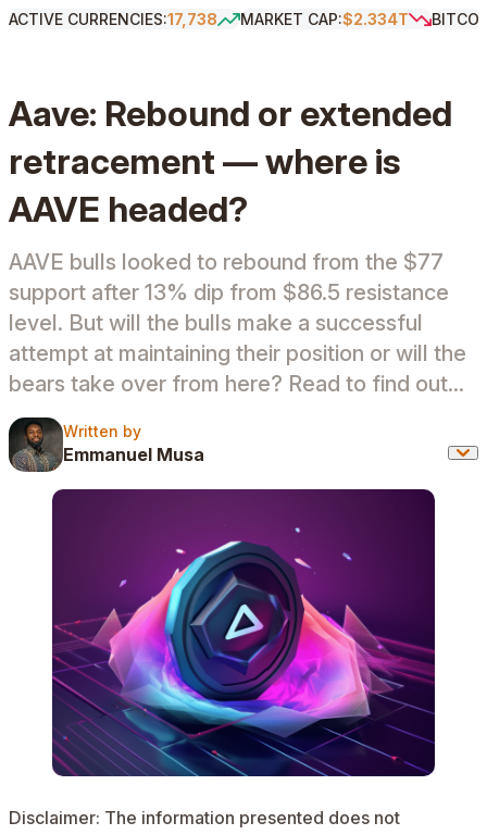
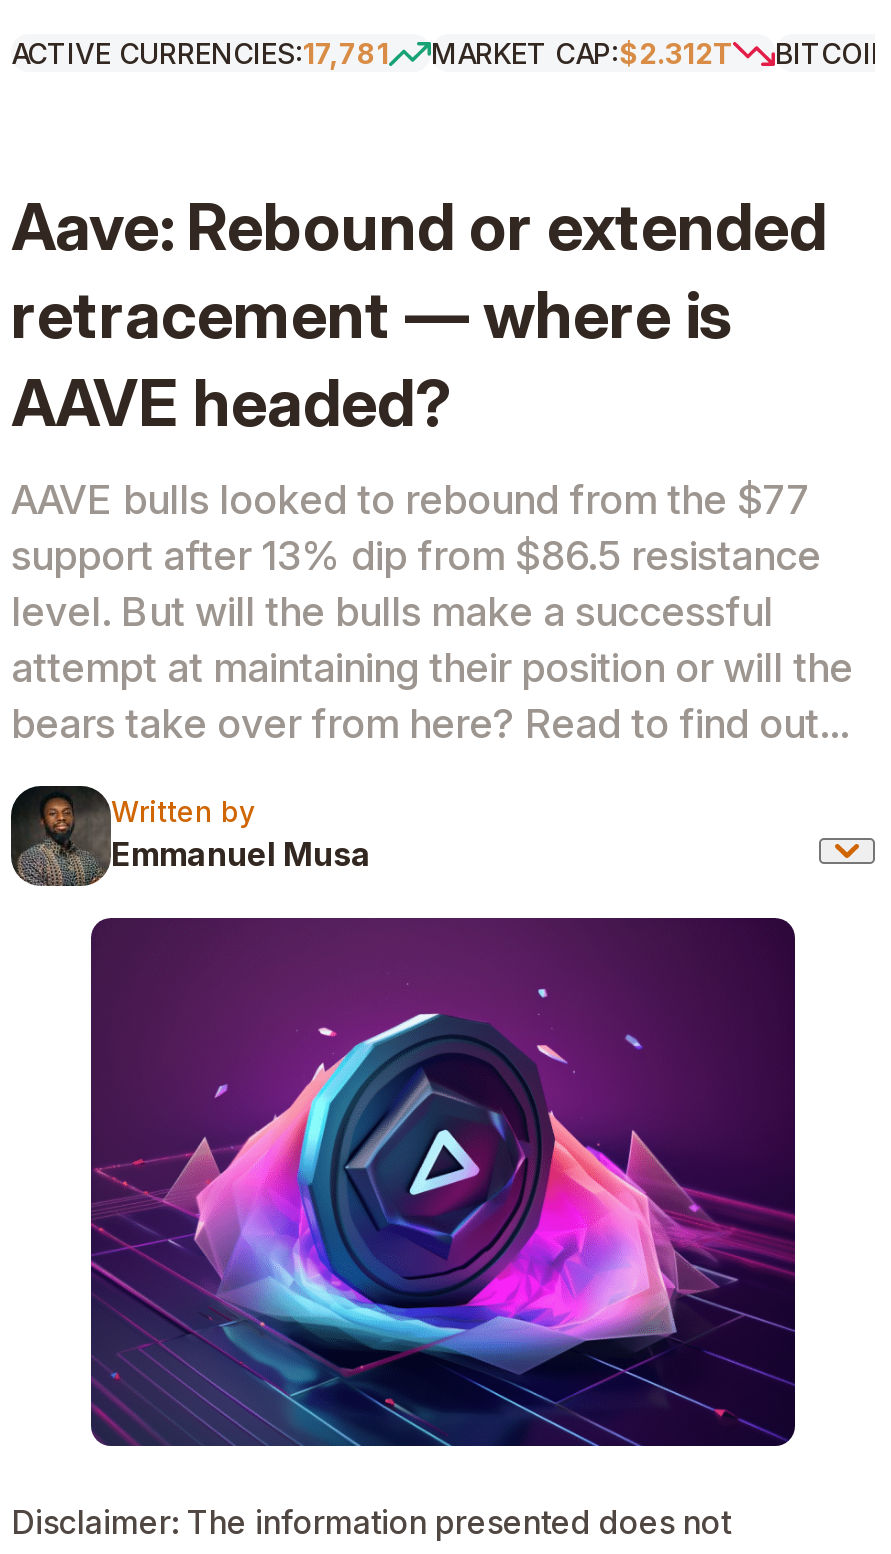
[9,10,217,28] ACTIVE CURRENCIES:17,738 -> [11,36,389,70] ACTIVE CURRENCIES:17,781
[240,10,409,28] MARKET CAP:$2.334T -> [431,36,733,70] MARKET CAP:$2.312T

